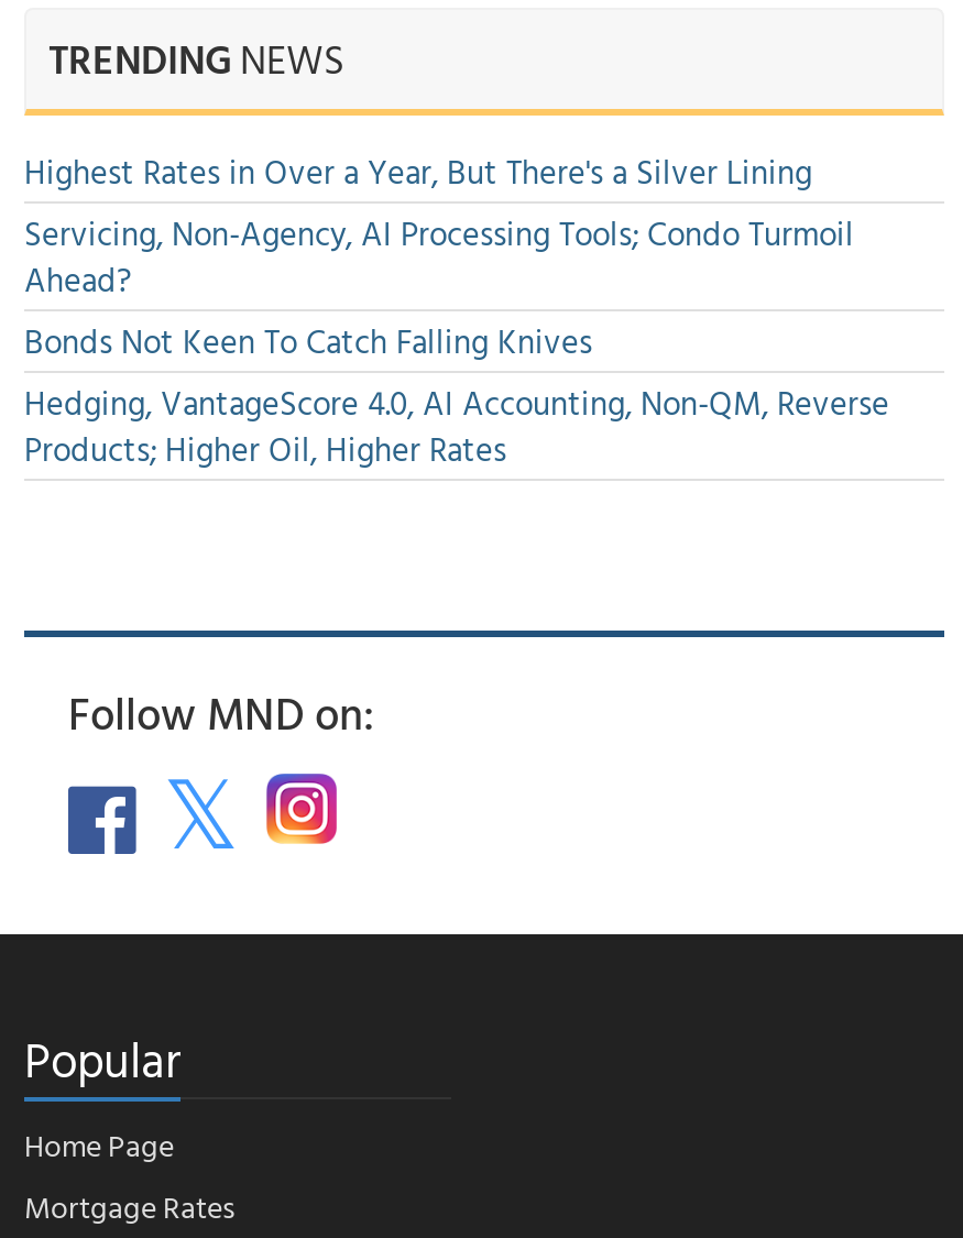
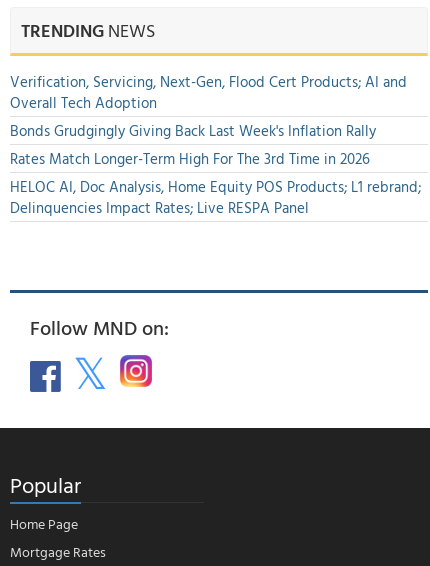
[24,146,889,474] Highest Rates in Over a Year, But There's a Silver Lining | Servicing, Non-Agency, AI Processing Tools; Condo Turmoil | Ahead? | Bonds Not Keen To Catch Falling Knives | Hedging, VantageScore 4.0, AI Accounting, Non-QM, Reverse | Products; Higher Oil, Higher Rates -> [10,70,421,219] Verification, Servicing, Next-Gen, Flood Cert Products; AI and | Overall Tech Adoption | Bonds Grudgingly Giving Back Last Week's Inflation Rally | Rates Match Longer-Term High For The 3rd Time in 2026 | HELOC AI, Doc Analysis, Home Equity POS Products; L1 rebrand; | Delinquencies Impact Rates; Live RESPA Panel

